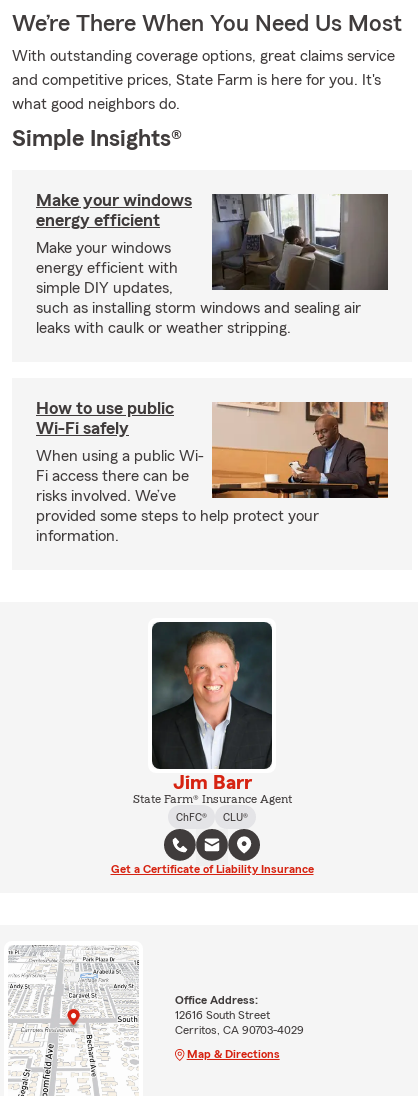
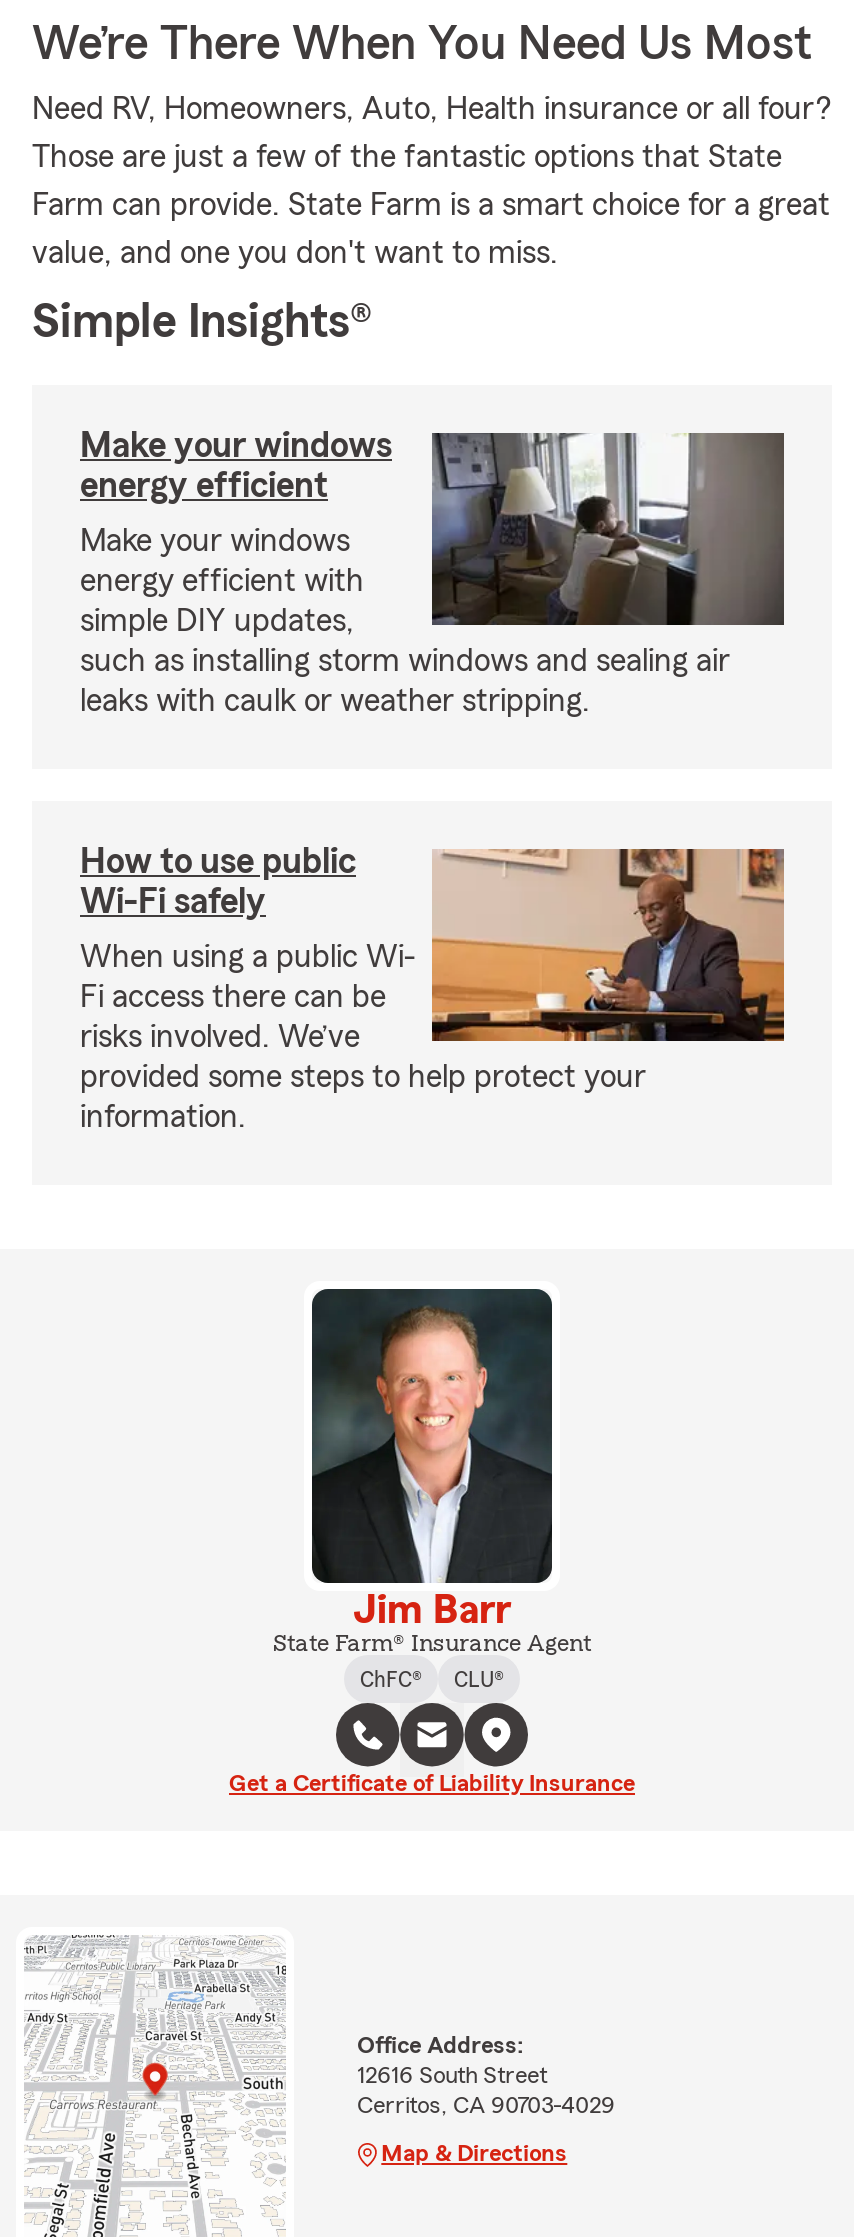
[12,48,395,112] With outstanding coverage options, great claims service | and competitive prices, State Farm is here for you. It's | what good neighbors do. -> [32,93,832,269] Need RV, Homeowners, Auto, Health insurance or all four? | Those are just a few of the fantastic options that State | Farm can provide. State Farm is a smart choice for a great | value, and one you don't want to miss.

